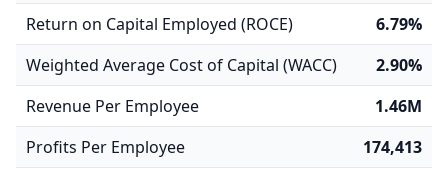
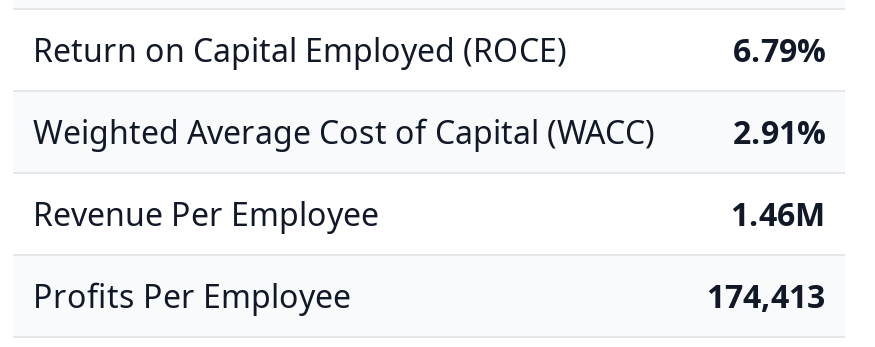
[26,54,422,76] Weighted Average Cost of Capital (WACC) 2.90% -> [33,110,825,154] Weighted Average Cost of Capital (WACC) 2.91%

